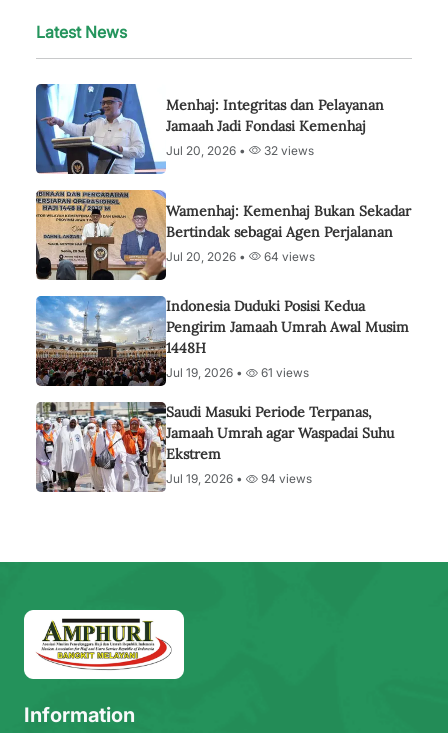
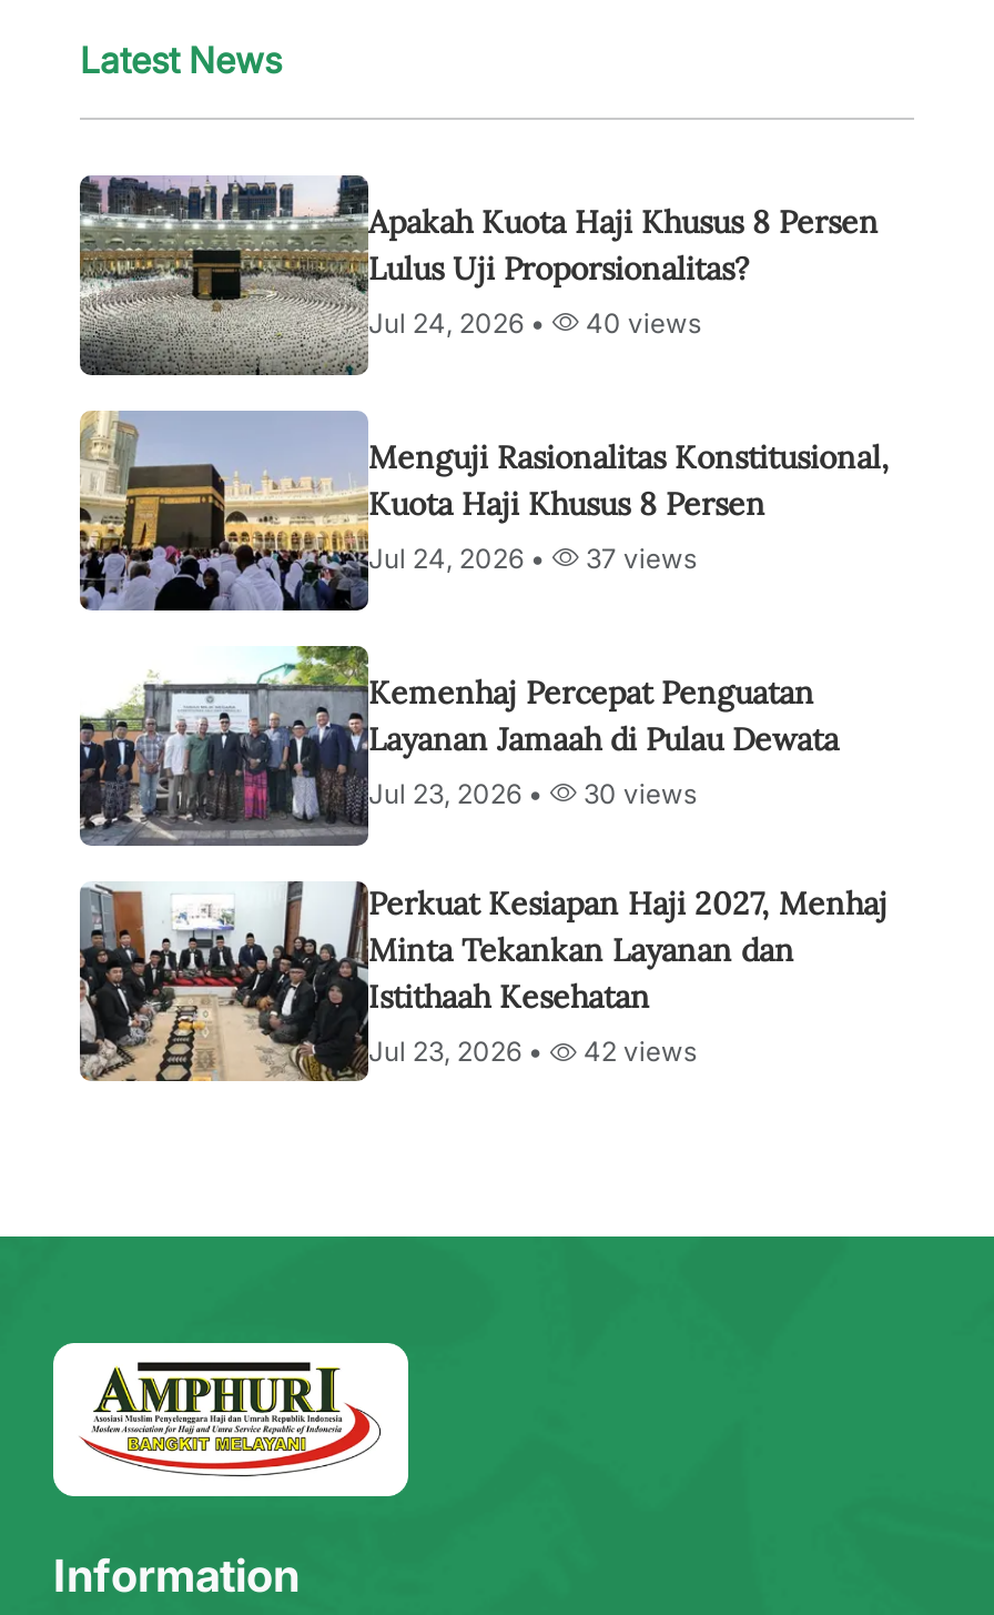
[35,83,384,174] [image] | Menhaj: Integritas dan Pelayanan | Jamaah Jadi Fondasi Kemenhaj | Jul 20, 2026 • | 32 views -> [80,173,879,377] [image] | Apakah Kuota Haji Khusus 8 Persen | Lulus Uji Proporsionalitas? | Jul 24, 2026 • | 40 views
[36,189,411,281] [image] | Wamenhaj: Kemenhaj Bukan Sekadar | Bertindak sebagai Agen Perjalanan | Jul 20, 2026 • | 64 views -> [78,408,890,613] [image] | Menguji Rasionalitas Konstitusional, | Kuota Haji Khusus 8 Persen | Jul 24, 2026 • | 37 views
[35,295,409,387] [image] | Indonesia Duduki Posisi Kedua | Pengirim Jamaah Umrah Awal Musim | 1448H | Jul 19, 2026 • | 61 views -> [78,644,839,848] [image] | Kemenhaj Percepat Penguatan | Layanan Jamaah di Pulau Dewata | Jul 23, 2026 • | 30 views
[35,401,394,493] [image] | Saudi Masuki Periode Terpanas, | Jamaah Umrah agar Waspadai Suhu | Ekstrem | Jul 19, 2026 • | 94 views -> [78,881,887,1083] [image] | Perkuat Kesiapan Haji 2027, Menhaj | Minta Tekankan Layanan dan | Istithaah Kesehatan | Jul 23, 2026 • | 42 views

